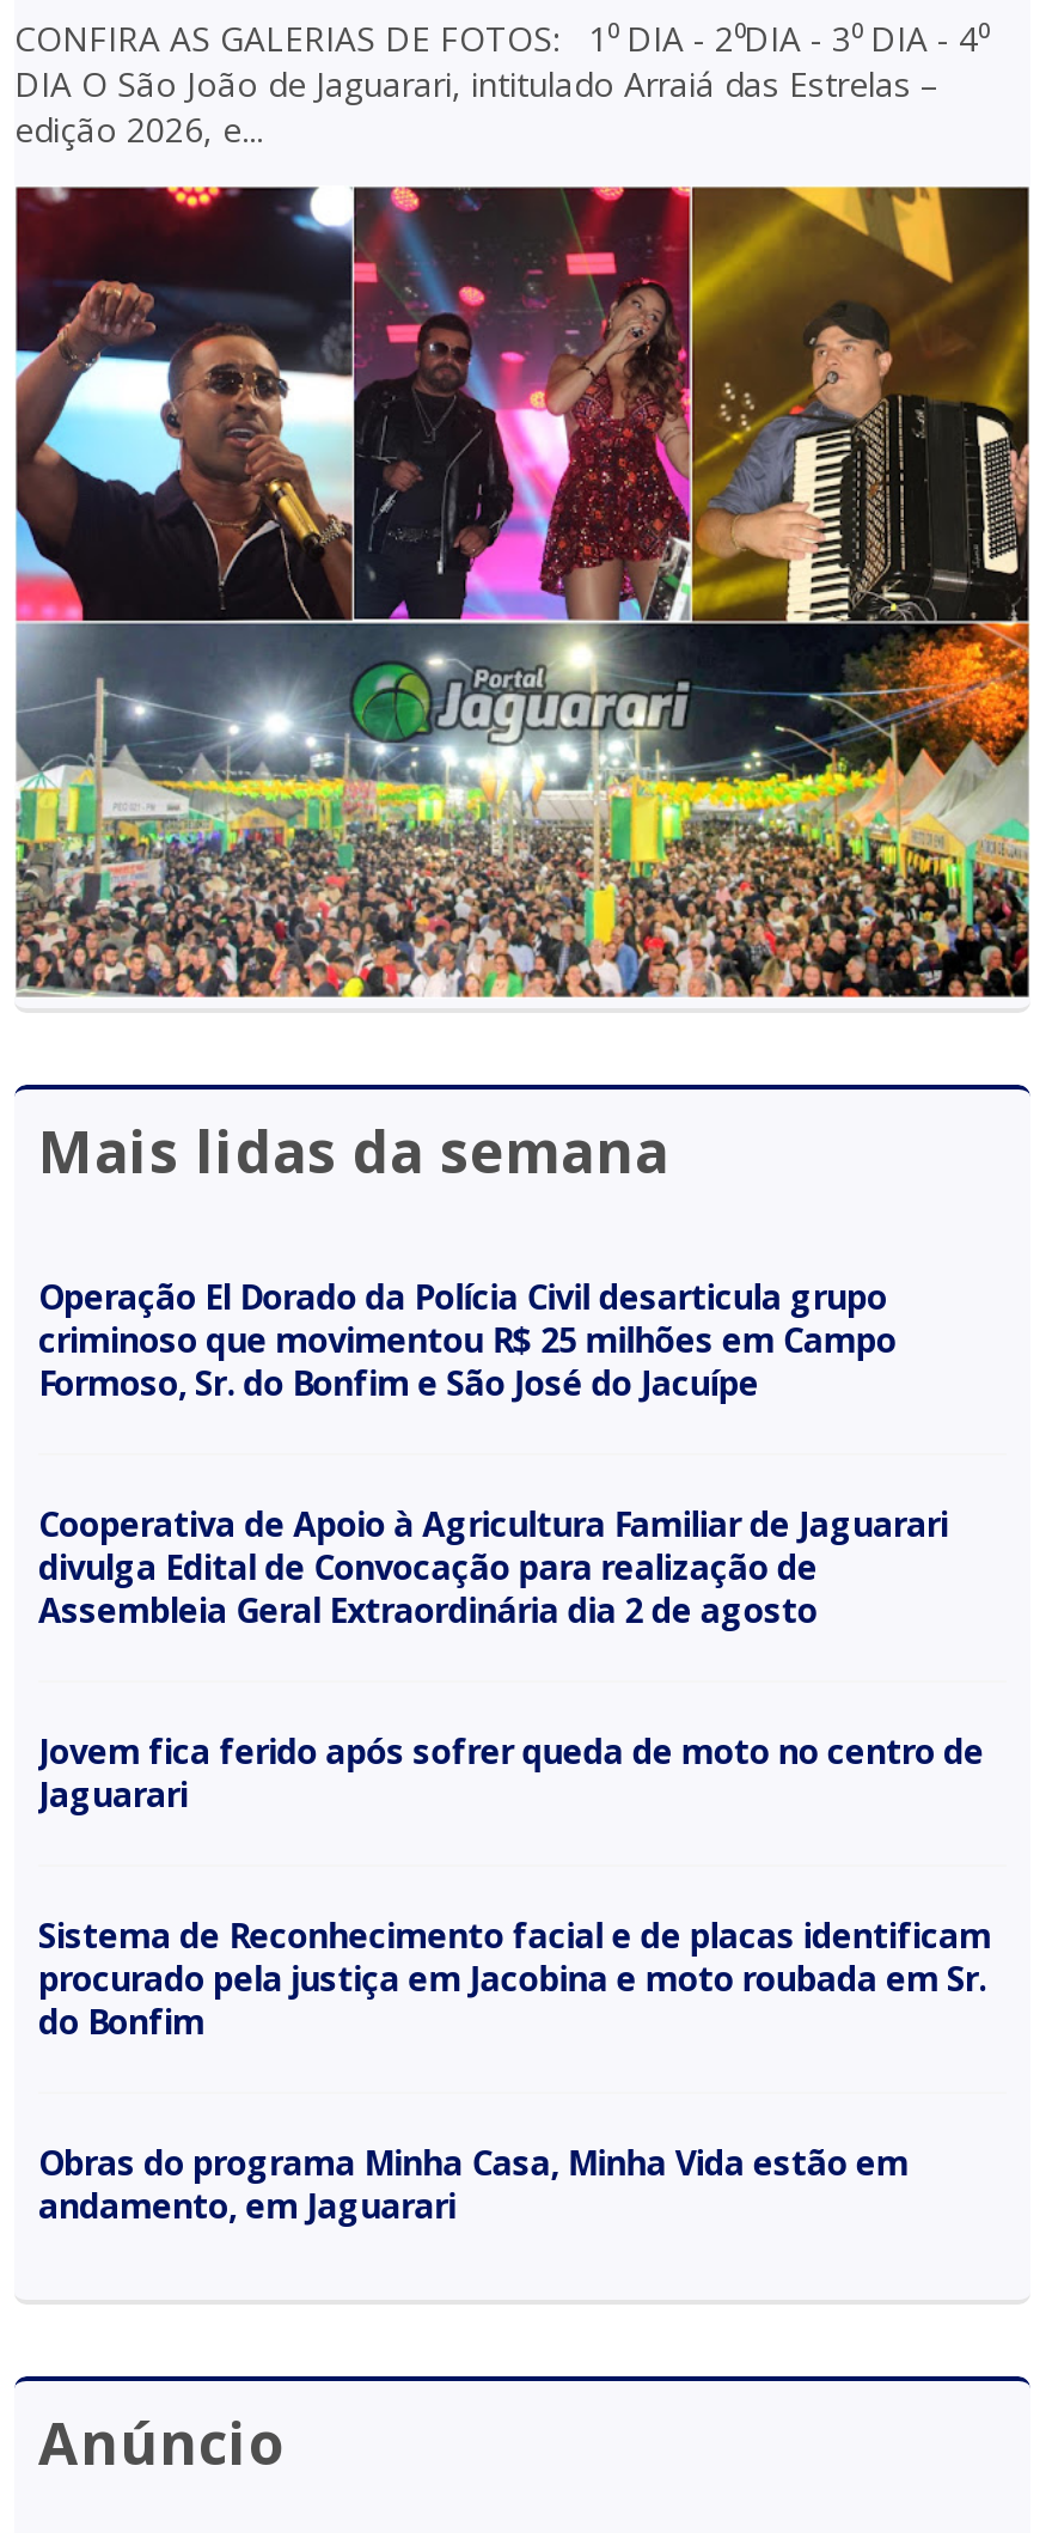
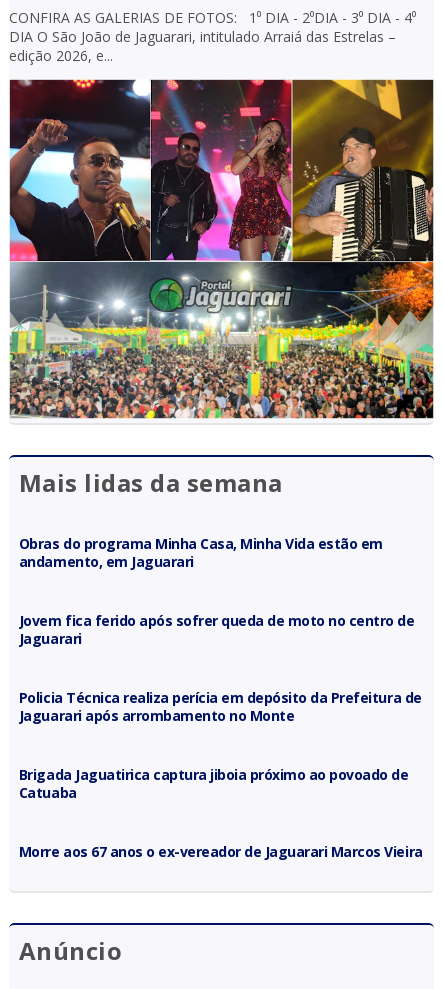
[38,1273,991,2043] Operação El Dorado da Polícia Civil desarticula grupo | criminoso que movimentou R$ 25 milhões em Campo | Formoso, Sr. do Bonfim e São José do Jacuípe | Cooperativa de Apoio à Agricultura Familiar de Jaguarari | divulga Edital de Convocação para realização de | Assembleia Geral Extraordinária dia 2 de agosto | Sistema de Reconhecimento facial e de placas identificam | procurado pela justiça em Jacobina e moto roubada em Sr. | do Bonfim -> none
moved [38,1727,984,1816] -> [19,611,414,648]: Jovem fica ferido após sofrer queda de moto no centro de | Jaguarari
moved [38,2139,909,2227] -> [19,534,383,571]: Obras do programa Minha Casa, Minha Vida estão em | andamento, em Jaguarari
none -> [19,688,422,861] Policia Técnica realiza perícia em depósito da Prefeitura de | Jaguarari após arrombamento no Monte | Brigada Jaguatirica captura jiboia próximo ao povoado de | Catuaba | Morre aos 67 anos o ex-vereador de Jaguarari Marcos Vieira

